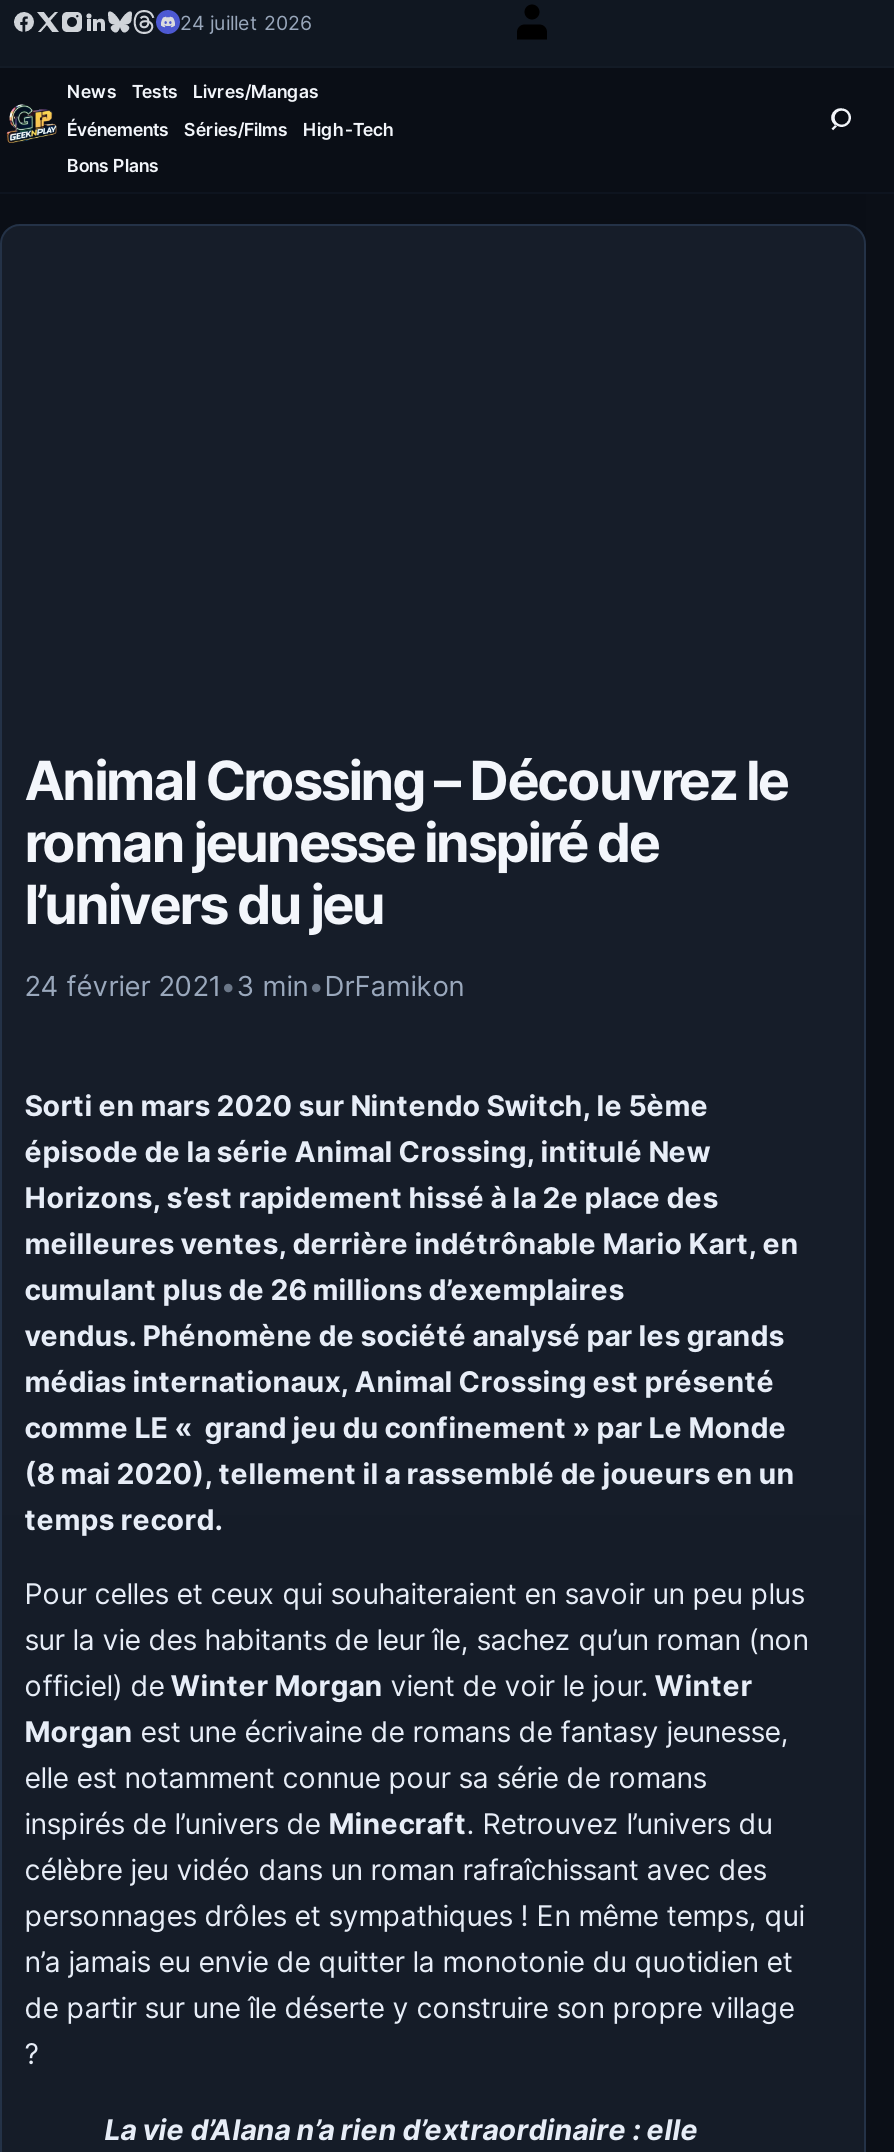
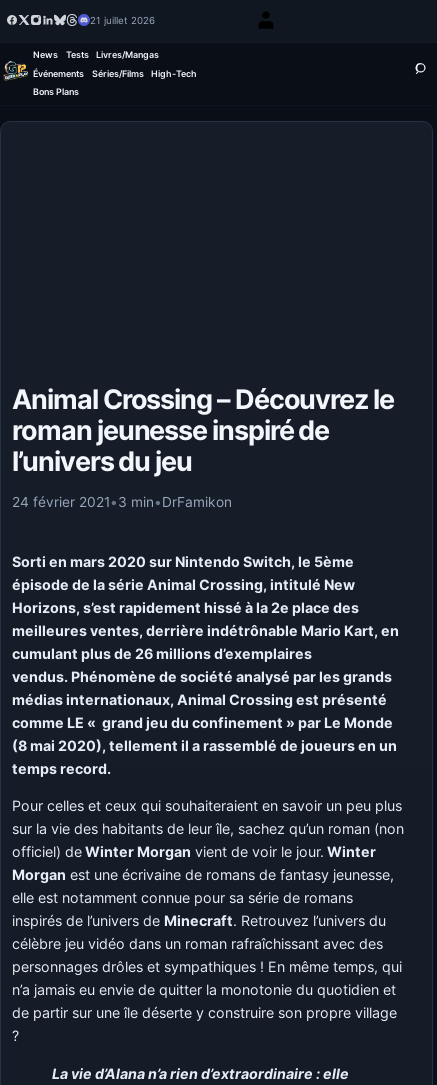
[180,11,312,33] 24 juillet 2026 -> [90,14,155,25] 21 juillet 2026

